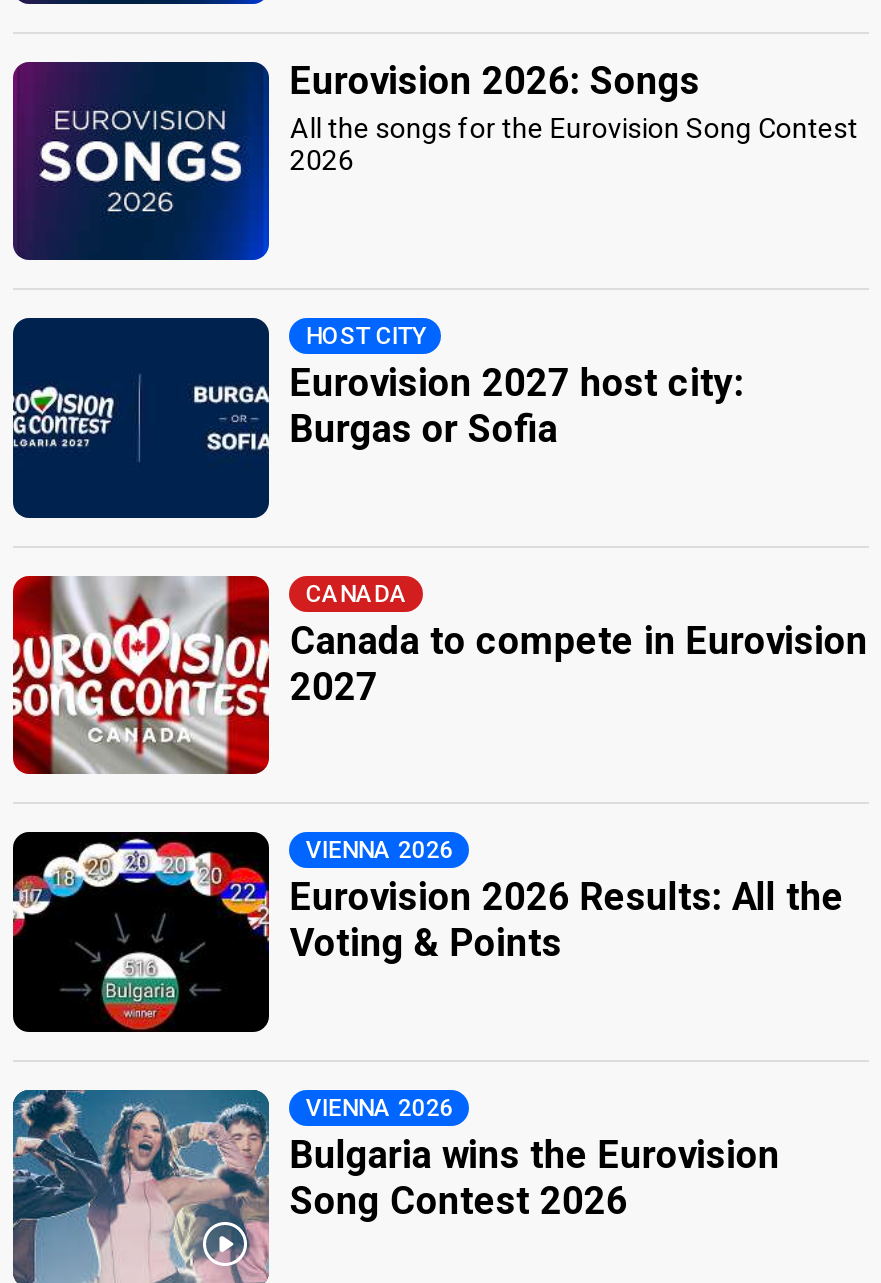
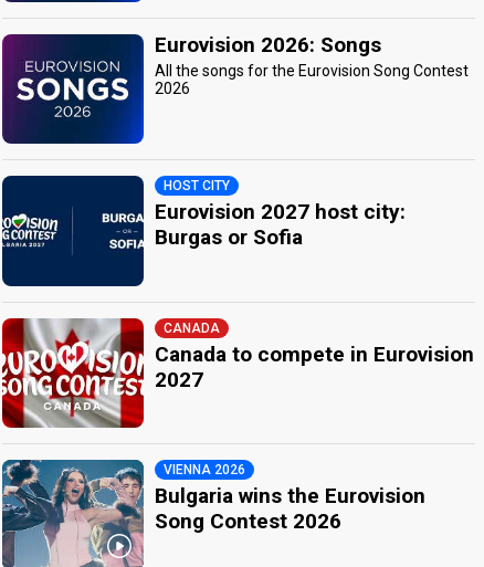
[11,832,844,1036] [image] | Eurovision 2026 Results: All the | Voting & Points -> none
[306,1093,454,1121] VIENNA 2026 -> none

